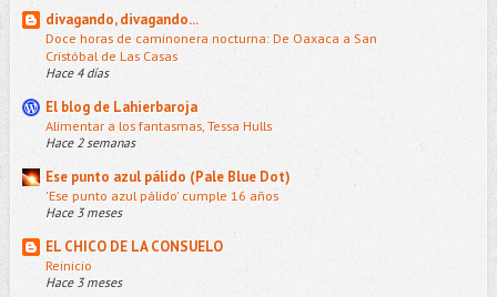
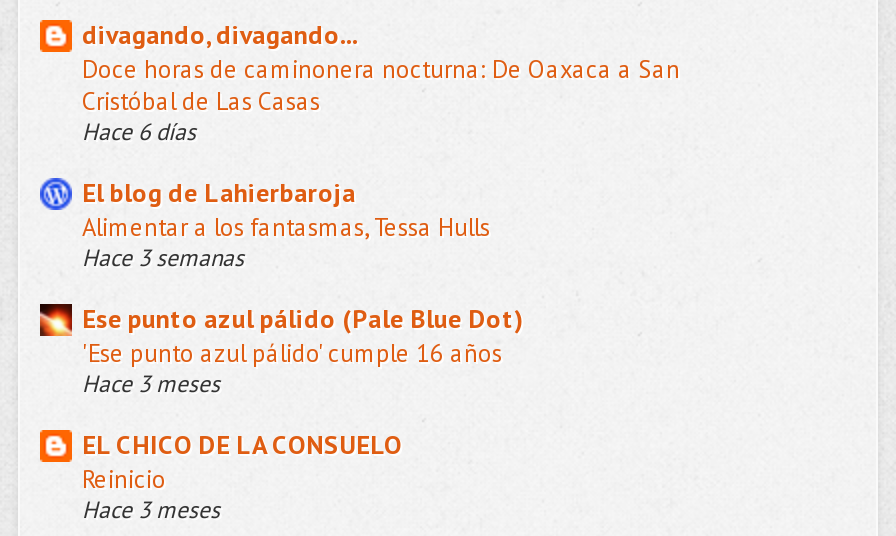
[45,64,109,81] Hace 4 días -> [82,116,196,146] Hace 6 días
[45,134,135,151] Hace 2 semanas -> [82,242,244,272] Hace 3 semanas

